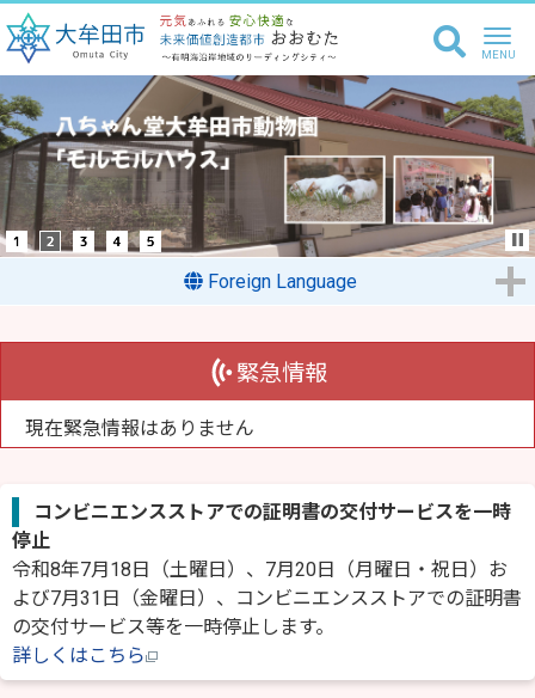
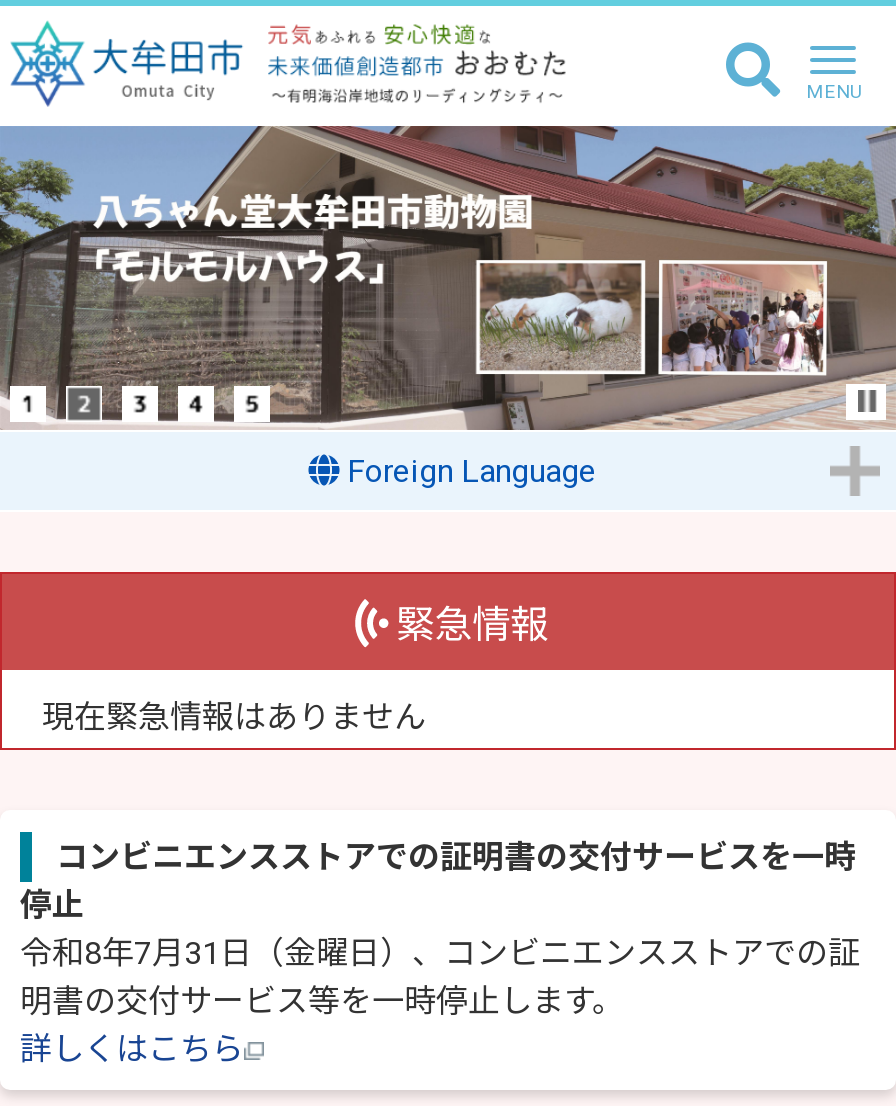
[12,558,522,638] 令和8年7月18日（土曜日）、7月20日（月曜日・祝日）お | よび7月31日（金曜日）、コンビニエンスストアでの証明書 | の交付サービス等を一時停止します。 -> [20,934,860,1020] 令和8年7月31日（金曜日）、コンビニエンスストアでの証 | 明書の交付サービス等を一時停止します。

